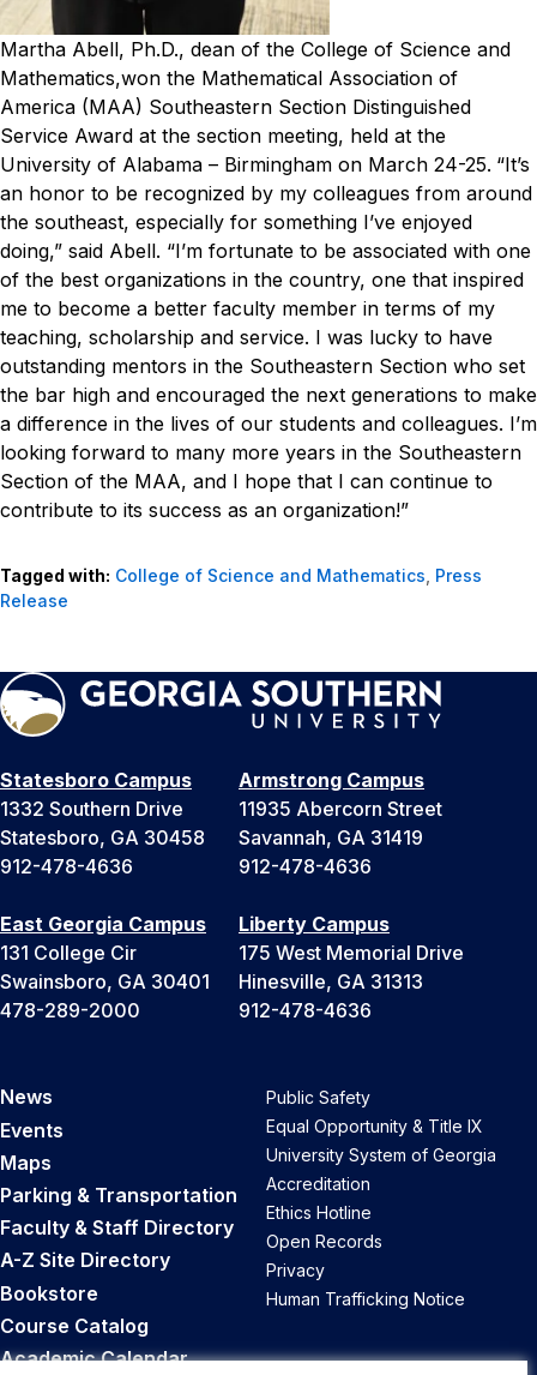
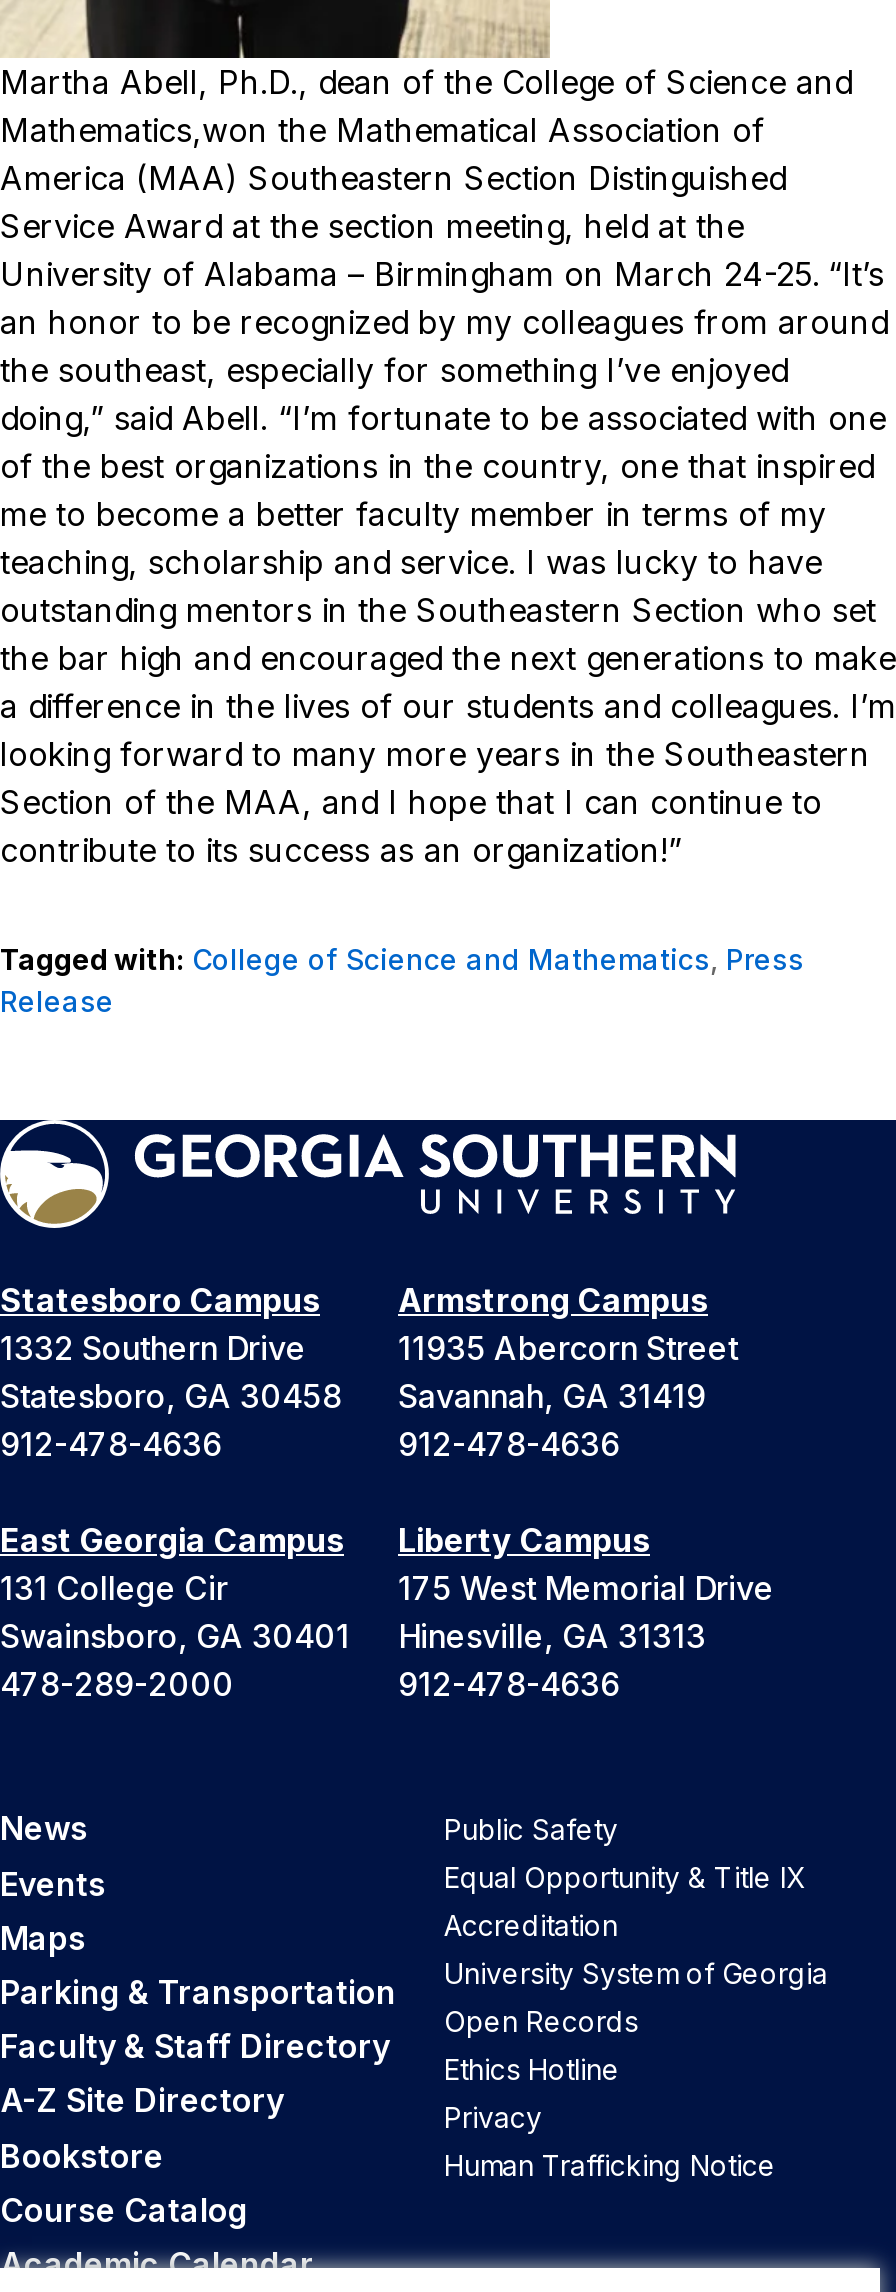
moved [266,1145,496,1166] -> [444,1957,828,1991]: University System of Georgia
moved [266,1174,370,1194] -> [444,1909,618,1943]: Accreditation
moved [266,1203,372,1223] -> [444,2053,620,2087]: Ethics Hotline
moved [266,1232,382,1252] -> [444,2005,638,2039]: Open Records

